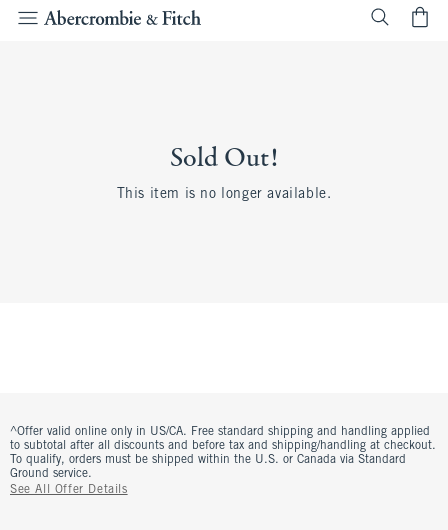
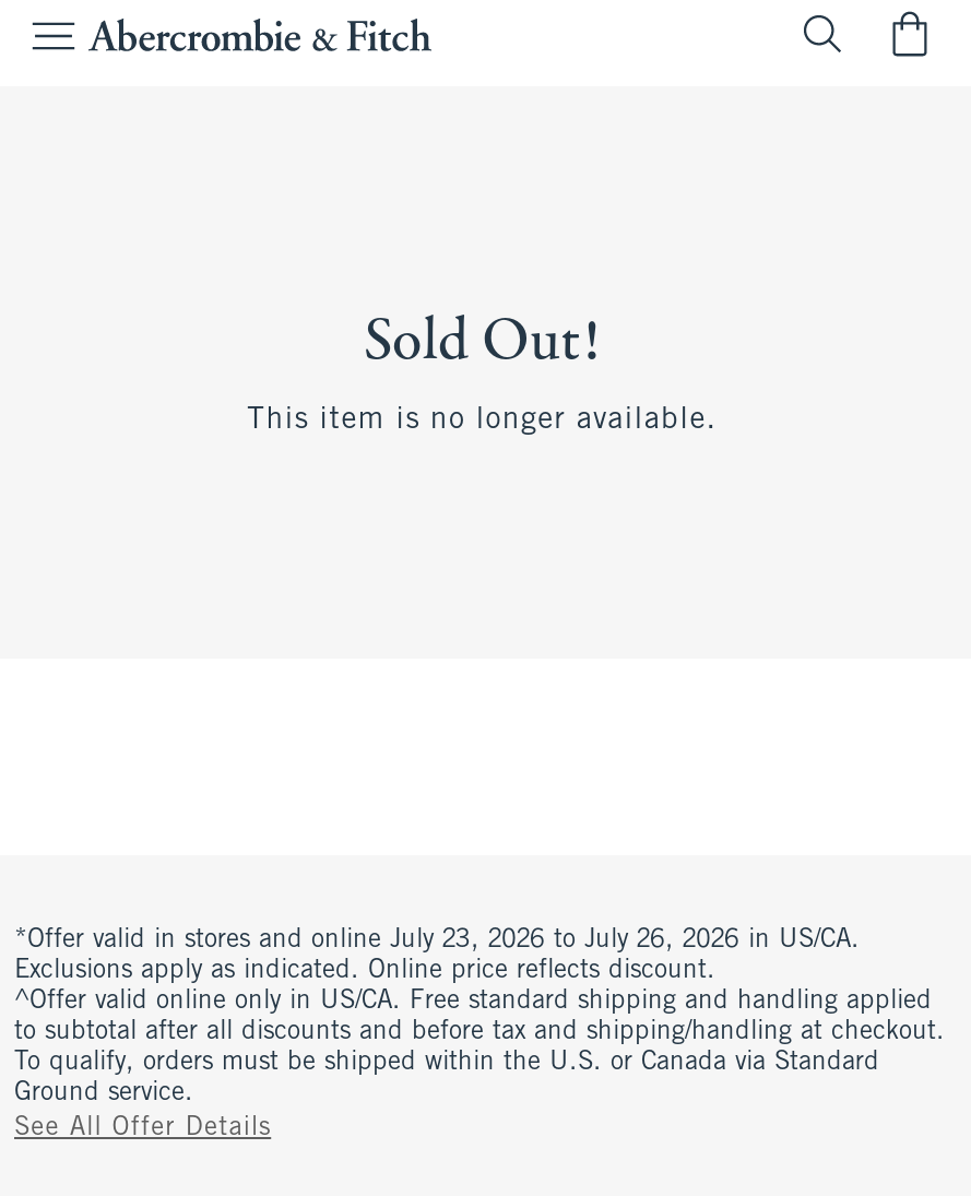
none -> [14,927,860,984] *Offer valid in stores and online July 23, 2026 to July 26, 2026 in US/CA. | Exclusions apply as indicated. Online price reflects discount.

